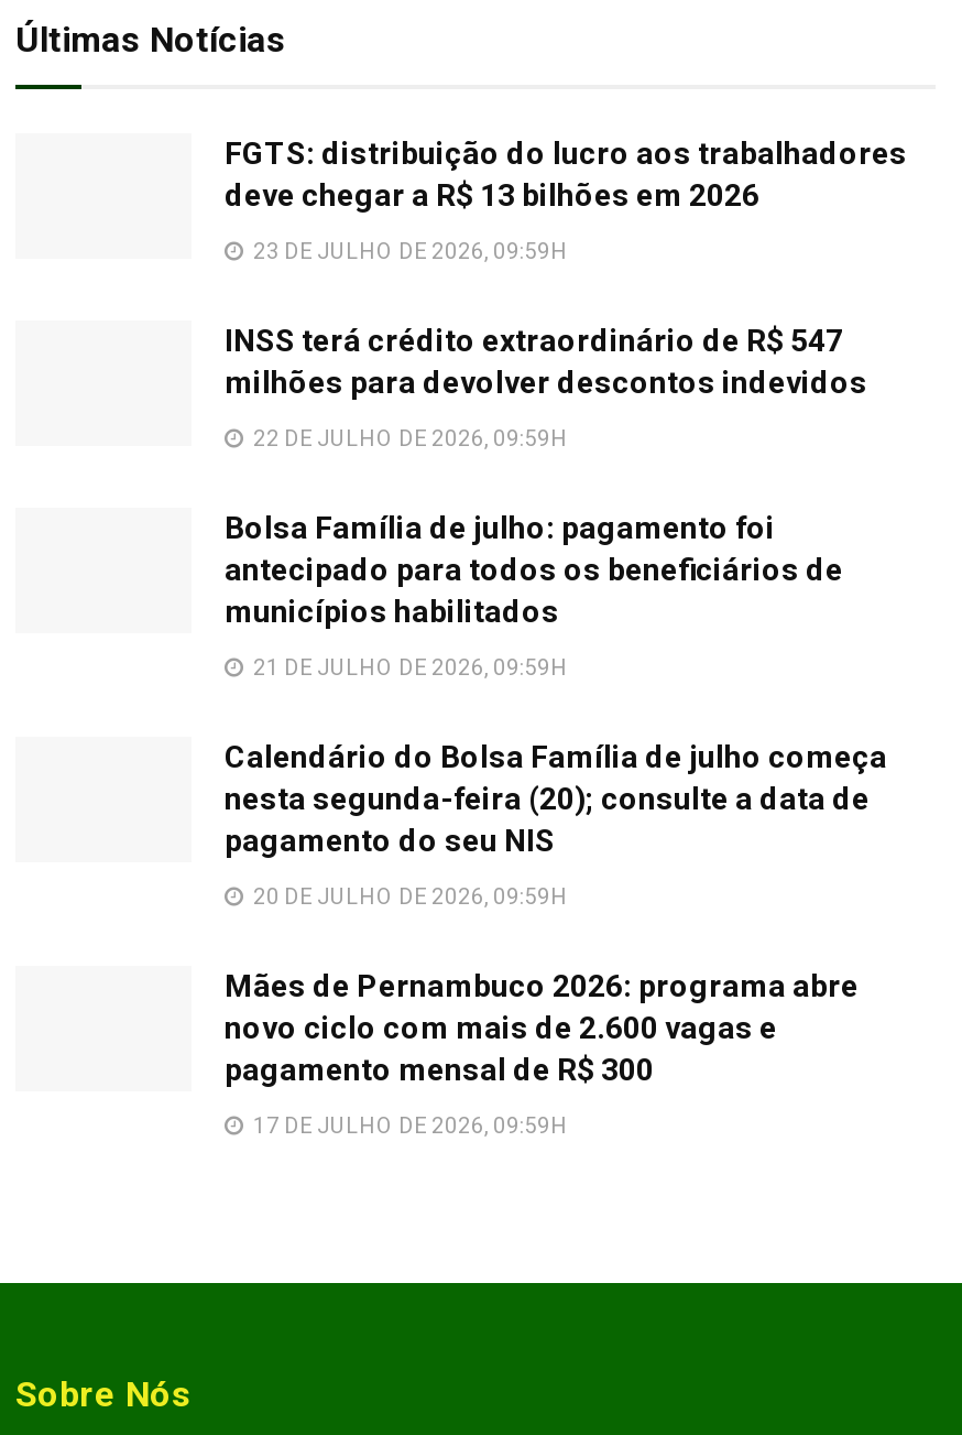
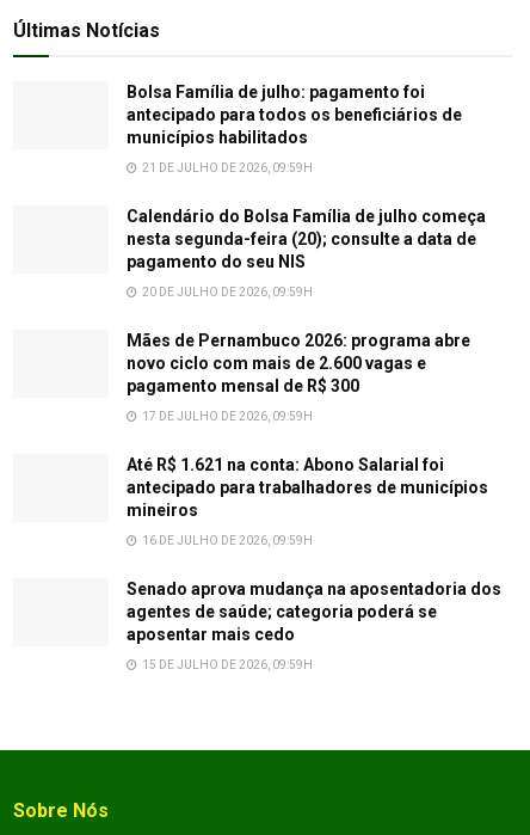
[225,134,907,449] FGTS: distribuição do lucro aos trabalhadores | deve chegar a R$ 13 bilhões em 2026 | 23 DE JULHO DE 2026, 09:59H | INSS terá crédito extraordinário de R$ 547 | milhões para devolver descontos indevidos | 22 DE JULHO DE 2026, 09:59H -> none
moved [225,509,887,1137] -> [127,82,486,422]: Bolsa Família de julho: pagamento foi | antecipado para todos os beneficiários de | municípios habilitados | ... | pagamento mensal de R$ 300 | 17 DE JULHO DE 2026, 09:59H
none -> [127,455,501,671] Até R$ 1.621 na conta: Abono Salarial foi | antecipado para trabalhadores de municípios | mineiros | 16 DE JULHO DE 2026, 09:59H | Senado aprova mudança na aposentadoria dos | agentes de saúde; categoria poderá se | aposentar mais cedo | 15 DE JULHO DE 2026, 09:59H

